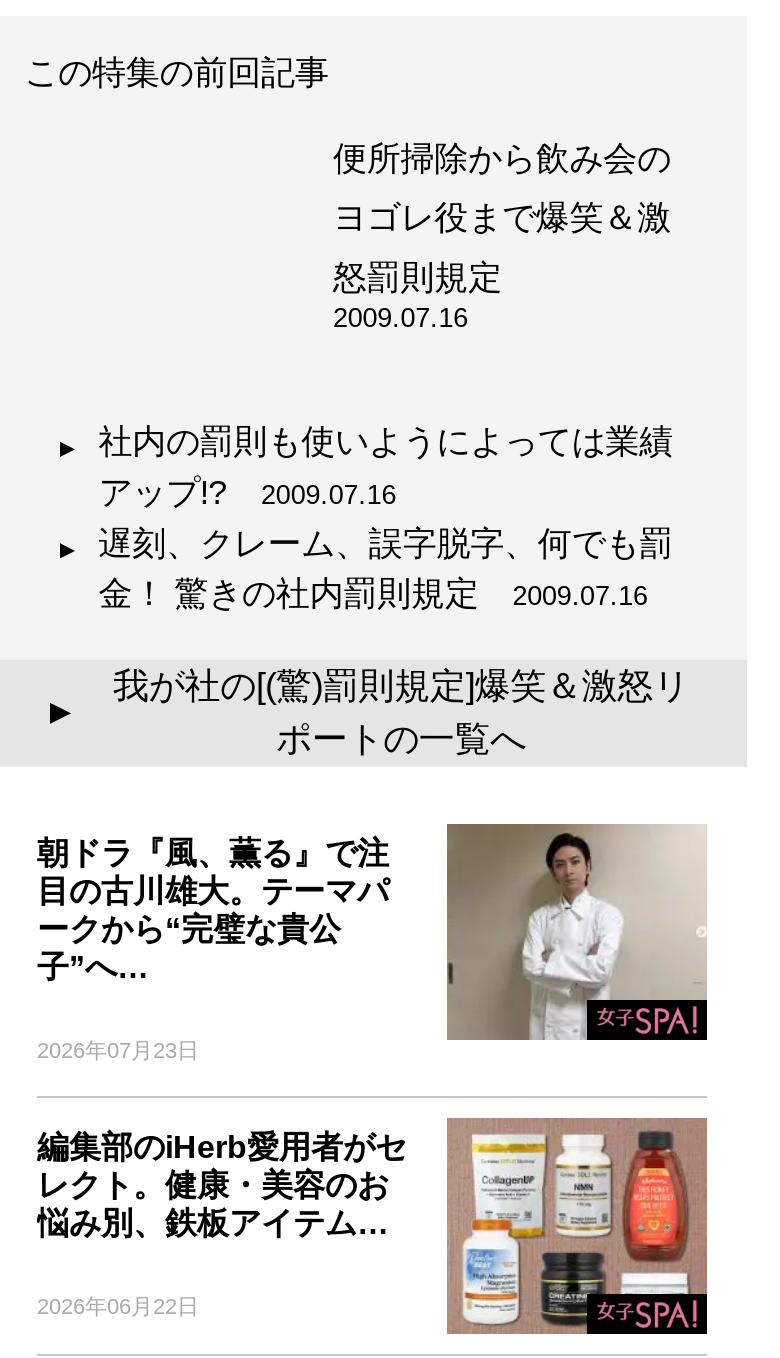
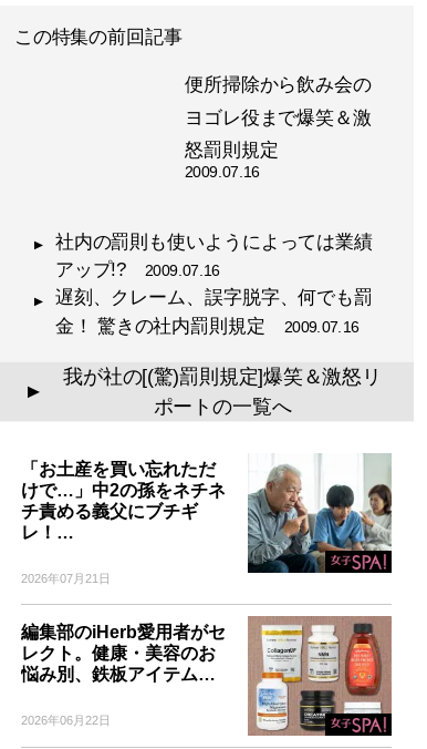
[37,822,707,1042] [image] | 朝ドラ『風、薫る』で注 | 目の古川雄大。テーマパ | ークから“完璧な貴公 | 子”へ… -> [21,453,393,574] [image] | 「お土産を買い忘れただ | けで…」中2の孫をネチネ | チ責める義父にブチギ | レ！…
[37,1038,199,1062] 2026年07月23日 -> [21,572,111,585] 2026年07月21日

